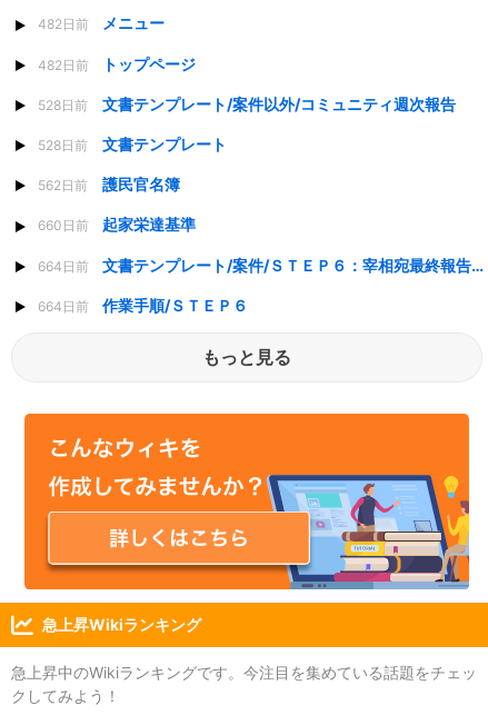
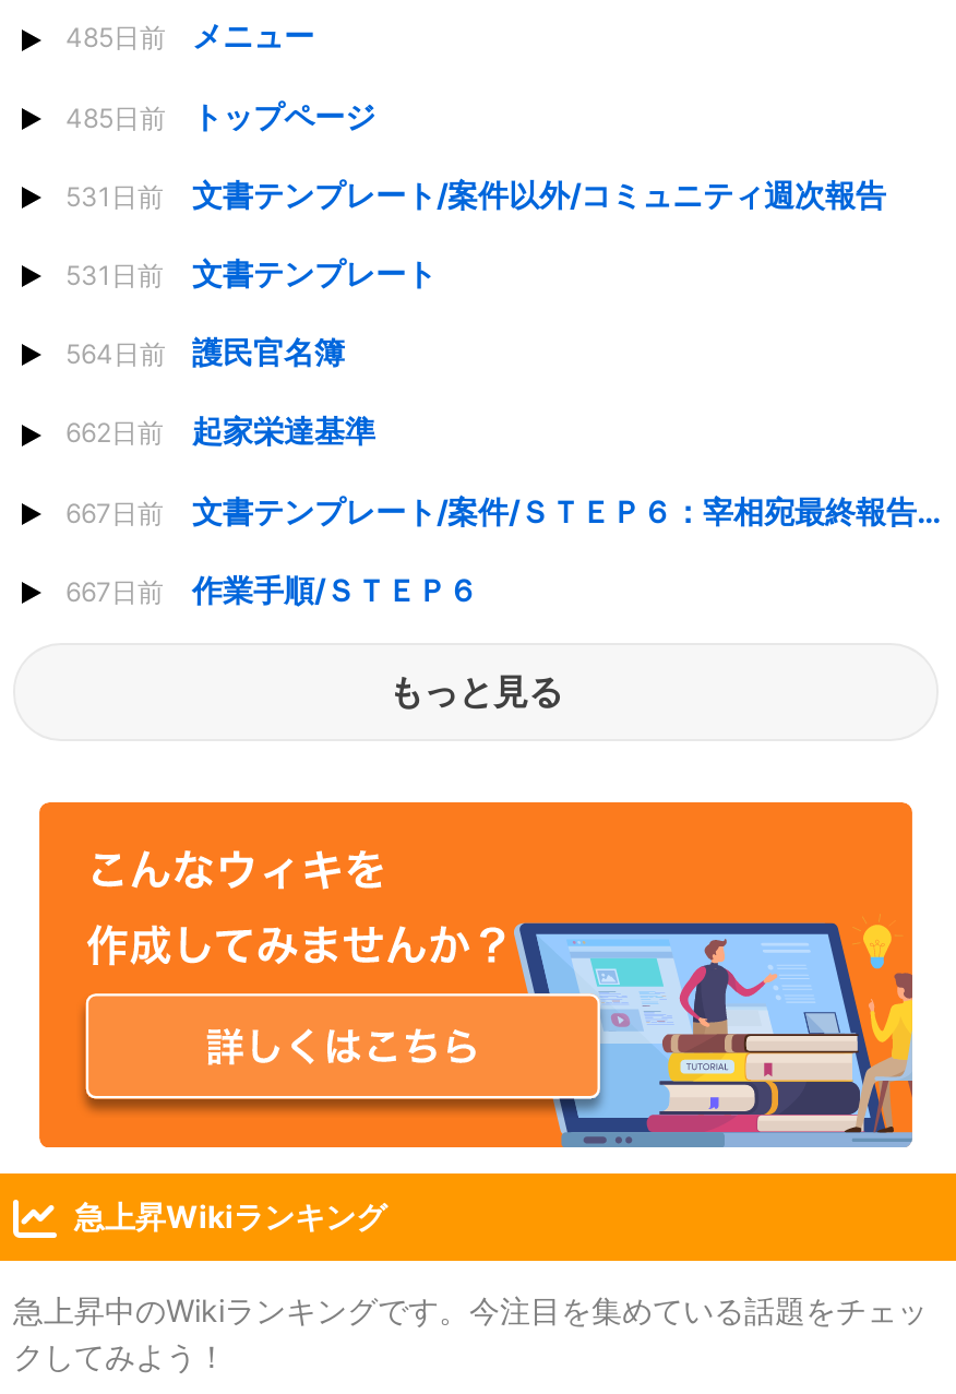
[38,14,165,33] 482日前 メニュー -> [65,17,314,54] 485日前 メニュー
[38,54,196,73] 482日前 トップページ -> [65,96,375,133] 485日前 トップページ
[38,94,456,113] 528日前 文書テンプレート/案件以外/コミュニティ週次報告 -> [65,175,886,212] 531日前 文書テンプレート/案件以外/コミュニティ週次報告
[38,134,227,153] 528日前 文書テンプレート -> [65,254,437,291] 531日前 文書テンプレート
[38,175,180,194] 562日前 護民官名簿 -> [65,333,345,370] 564日前 護民官名簿
[38,215,196,234] 660日前 起家栄達基準 -> [65,412,375,449] 662日前 起家栄達基準
[38,257,89,274] 664日前 -> [65,496,164,528] 667日前
[38,295,248,314] 664日前 作業手順/ＳＴＥＰ６ -> [65,570,478,607] 667日前 作業手順/ＳＴＥＰ６

